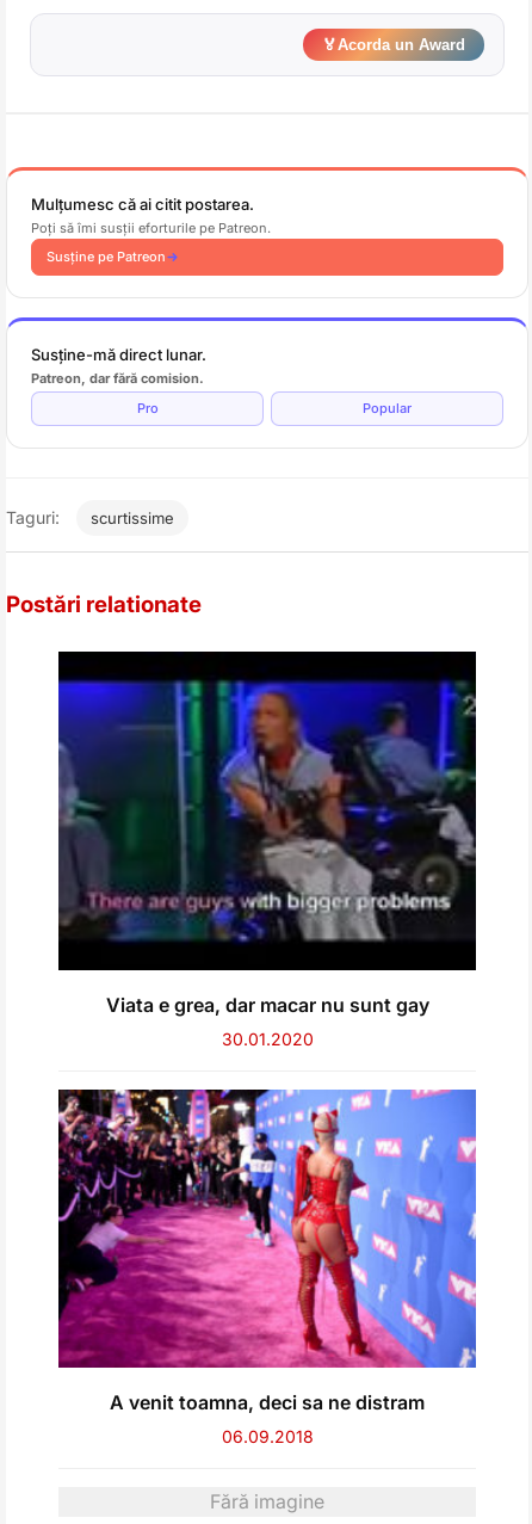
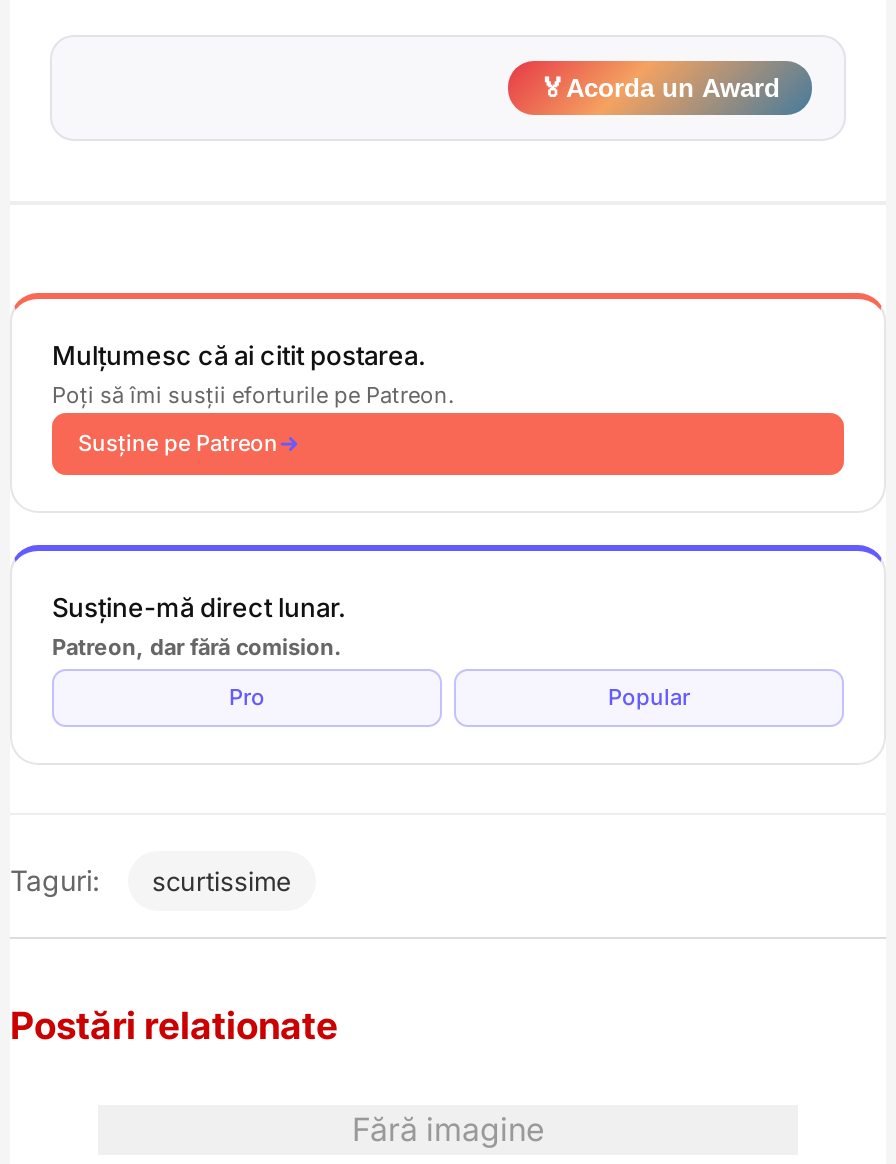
[57,650,477,1049] [image] | Viata e grea, dar macar nu sunt gay | 30.01.2020 -> none
[57,1088,477,1446] [image] | A venit toamna, deci sa ne distram | 06.09.2018 -> none

